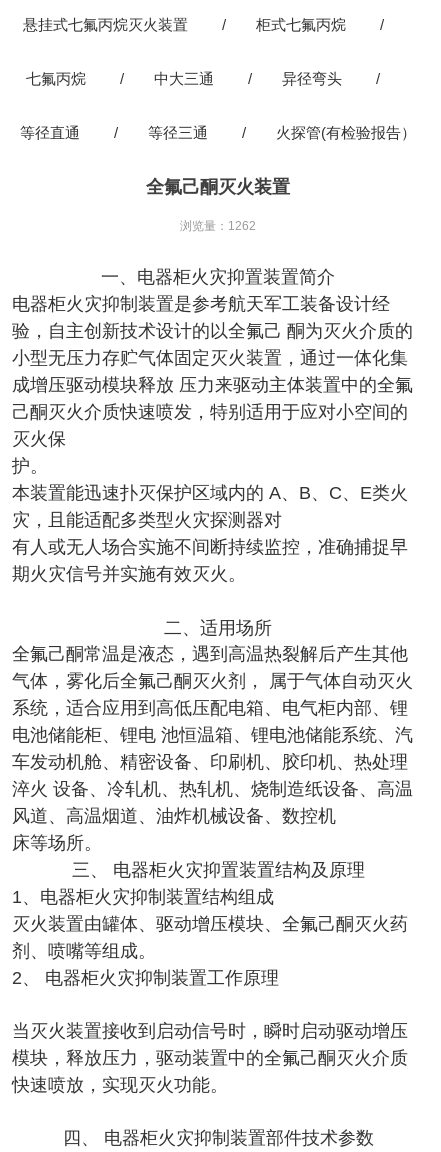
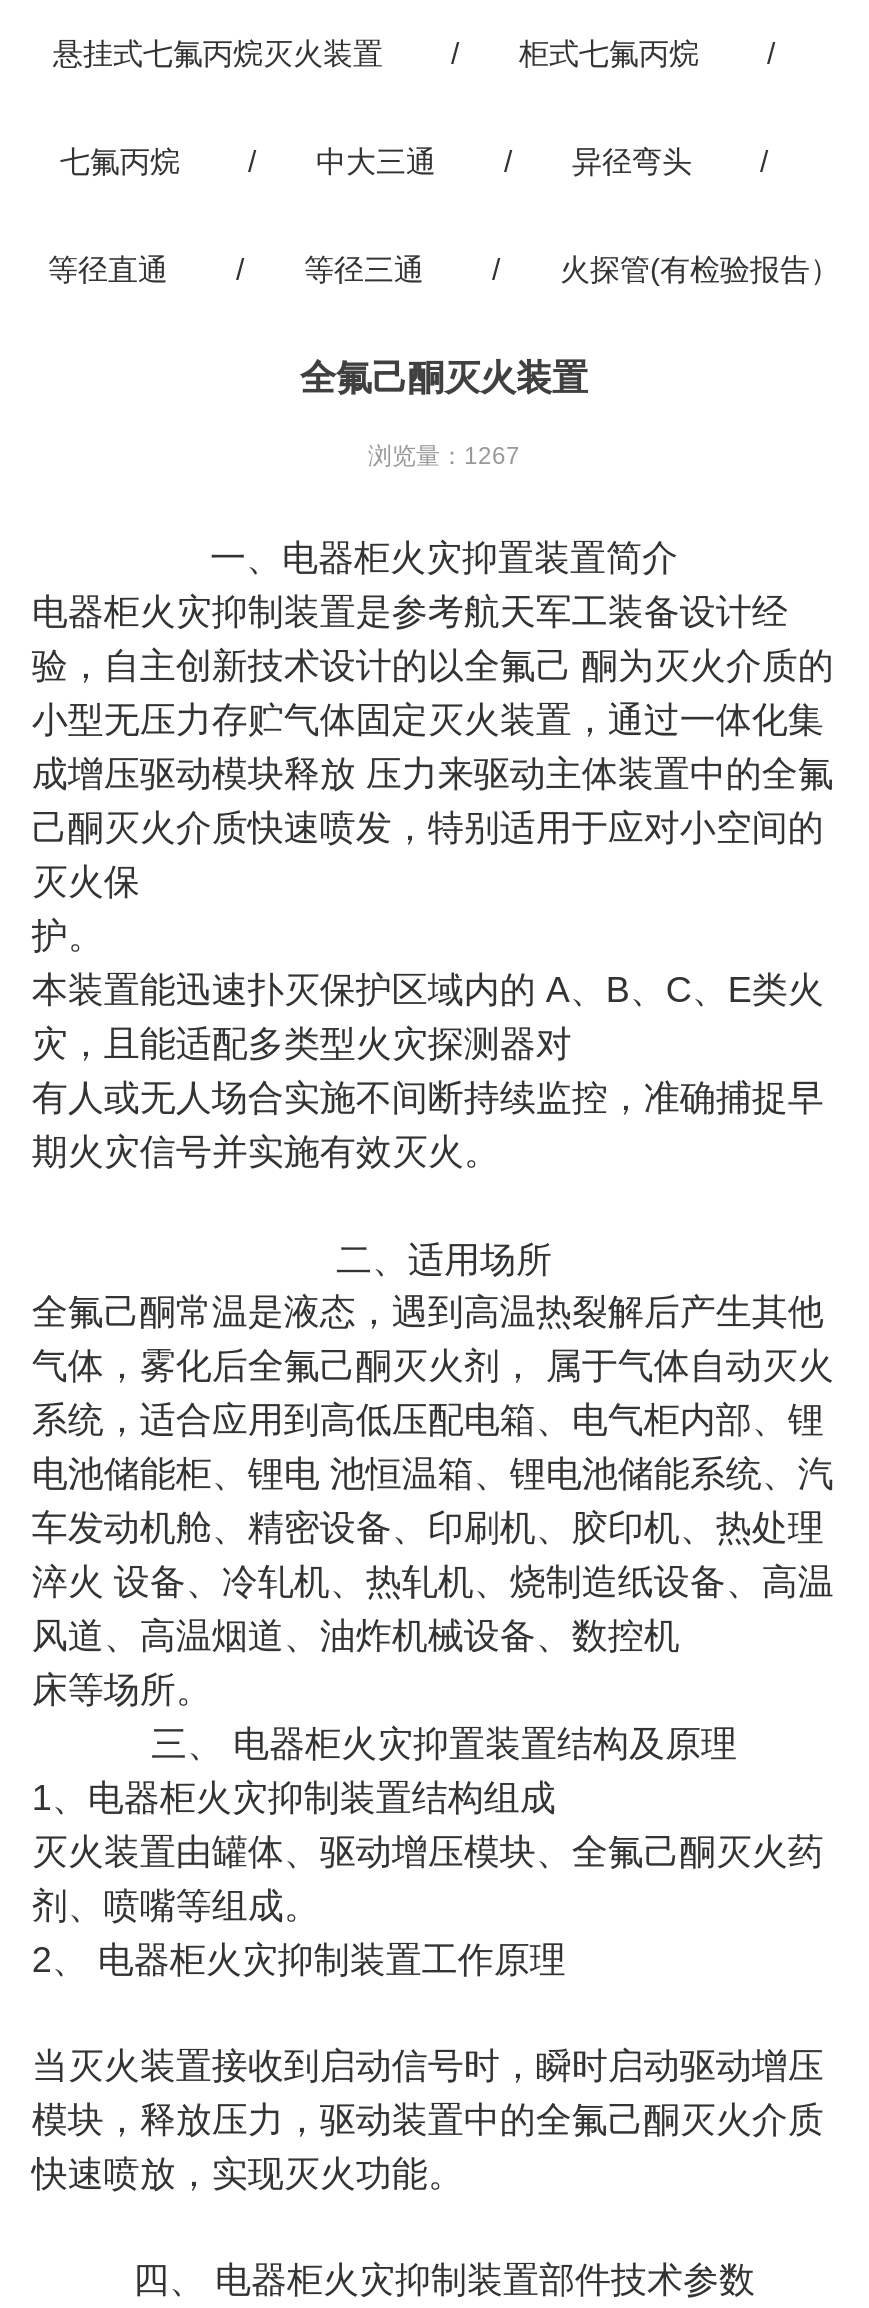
[180,219,256,233] 浏览量：1262 -> [368,442,520,470] 浏览量：1267

